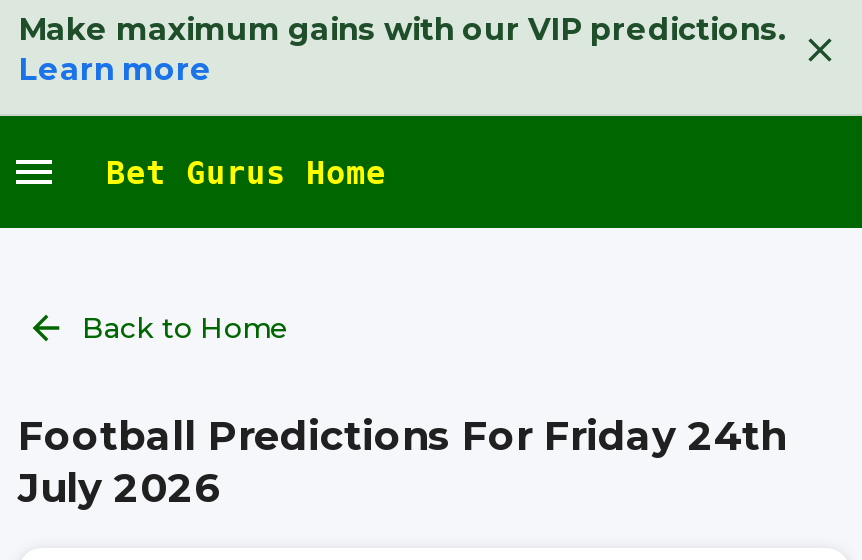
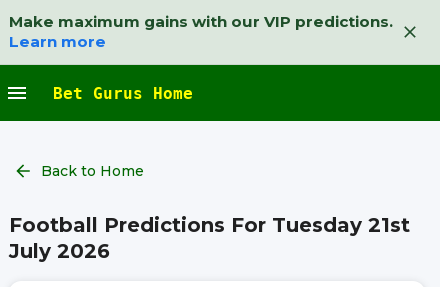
[18,412,786,460] Football Predictions For Friday 24th -> [9,213,410,237] Football Predictions For Tuesday 21st

